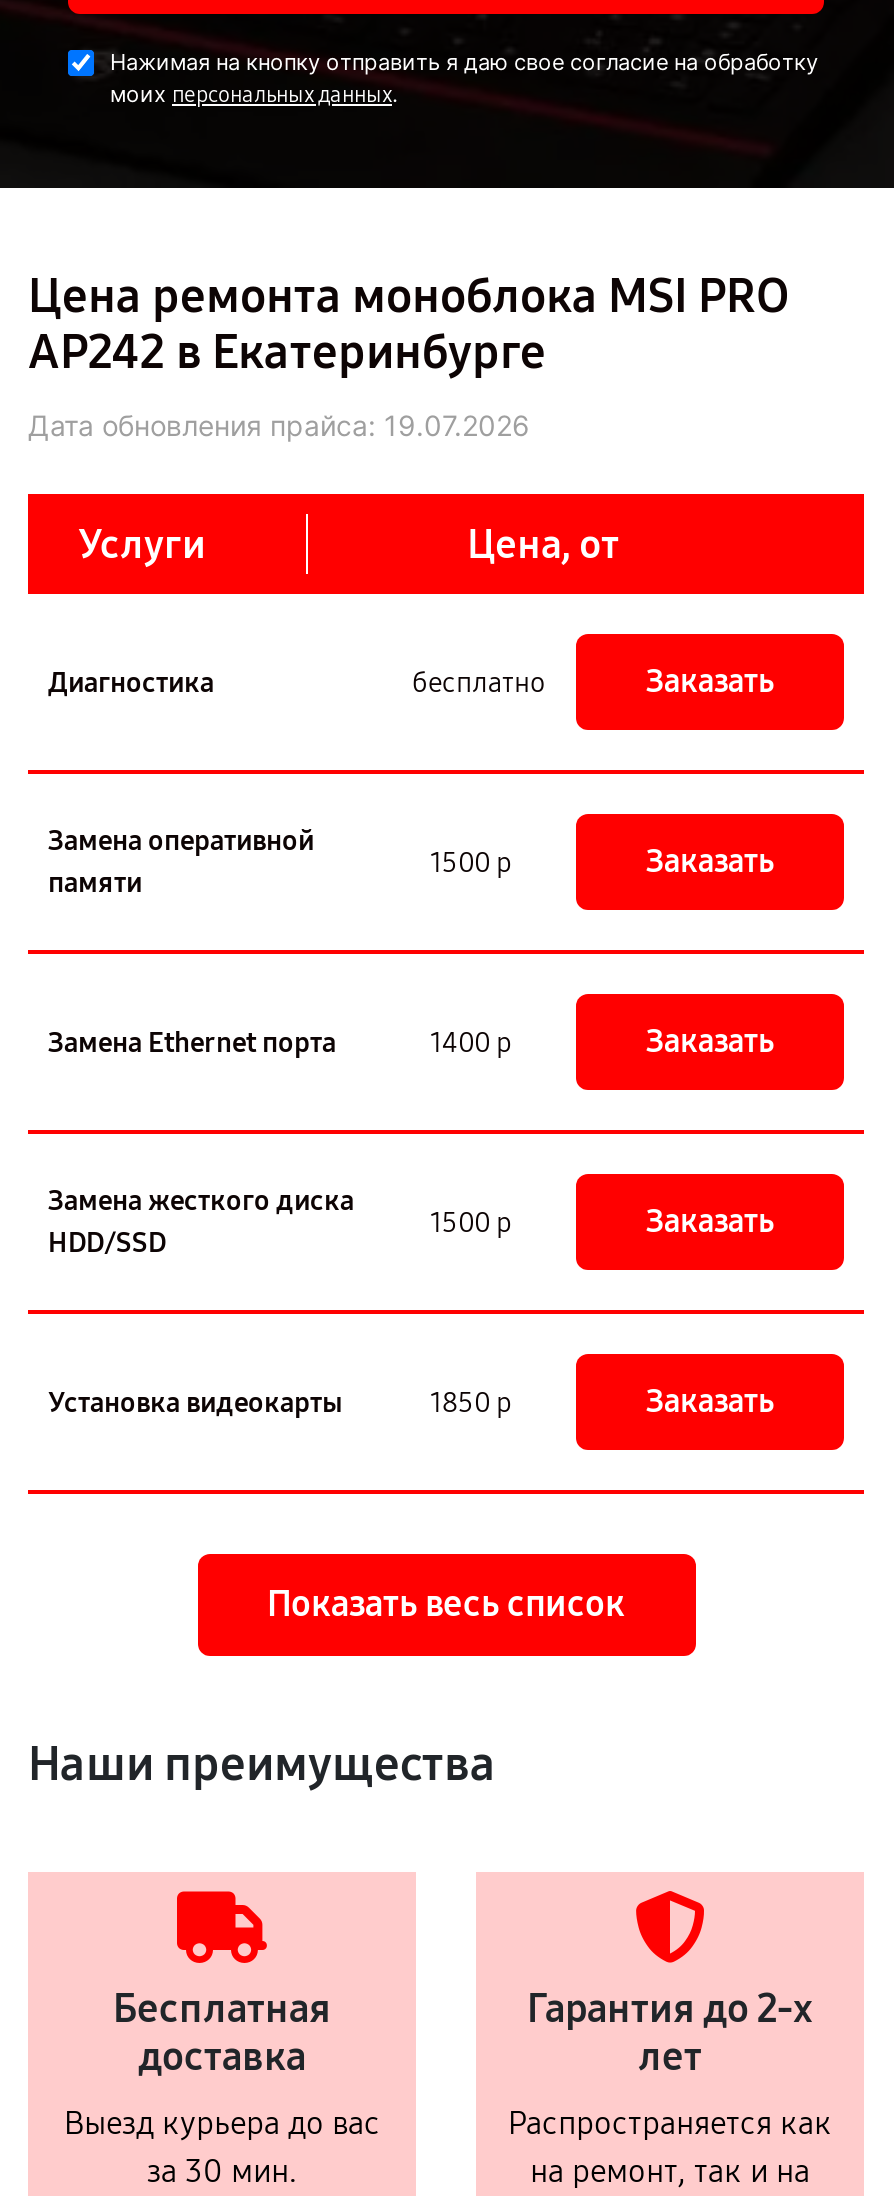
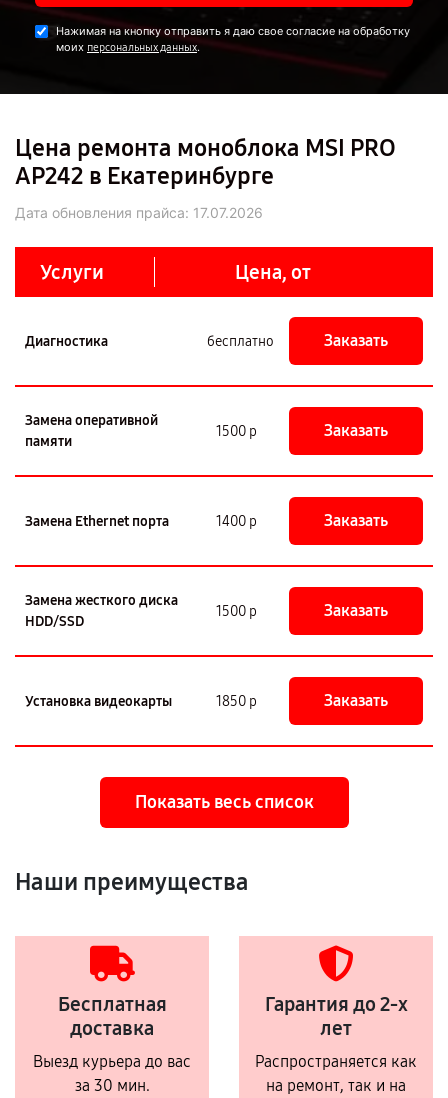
[28,408,530,442] Дата обновления прайса: 19.07.2026 -> [15,204,263,221] Дата обновления прайса: 17.07.2026

